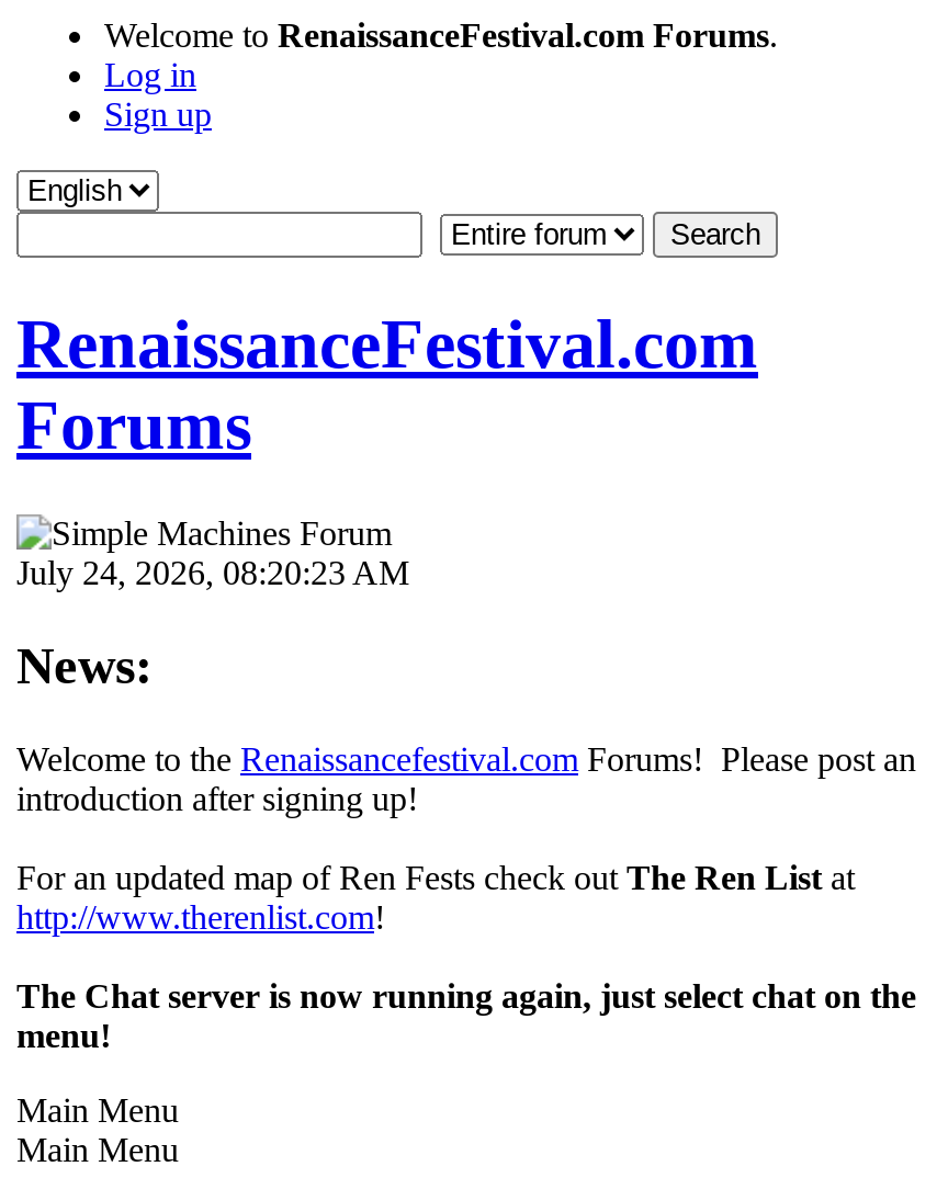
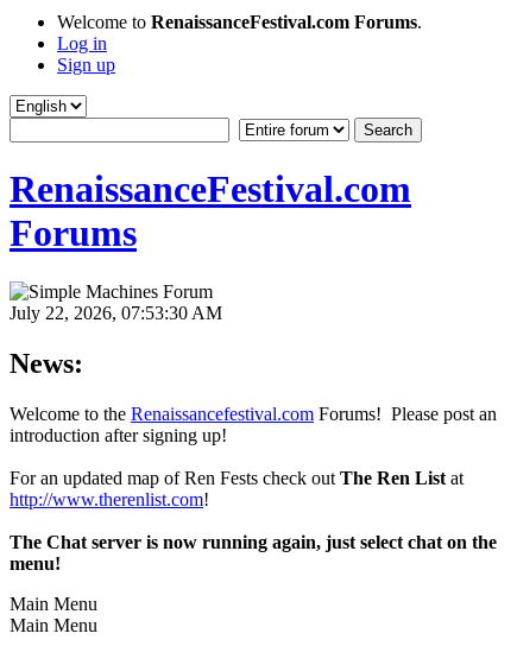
[16,554,409,591] July 24, 2026, 08:20:23 AM -> [10,303,222,323] July 22, 2026, 07:53:30 AM

